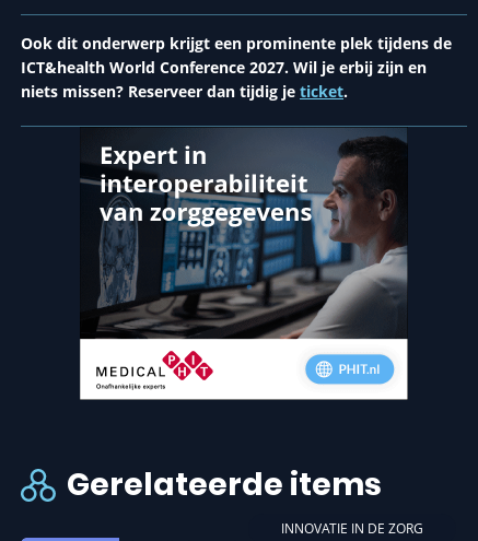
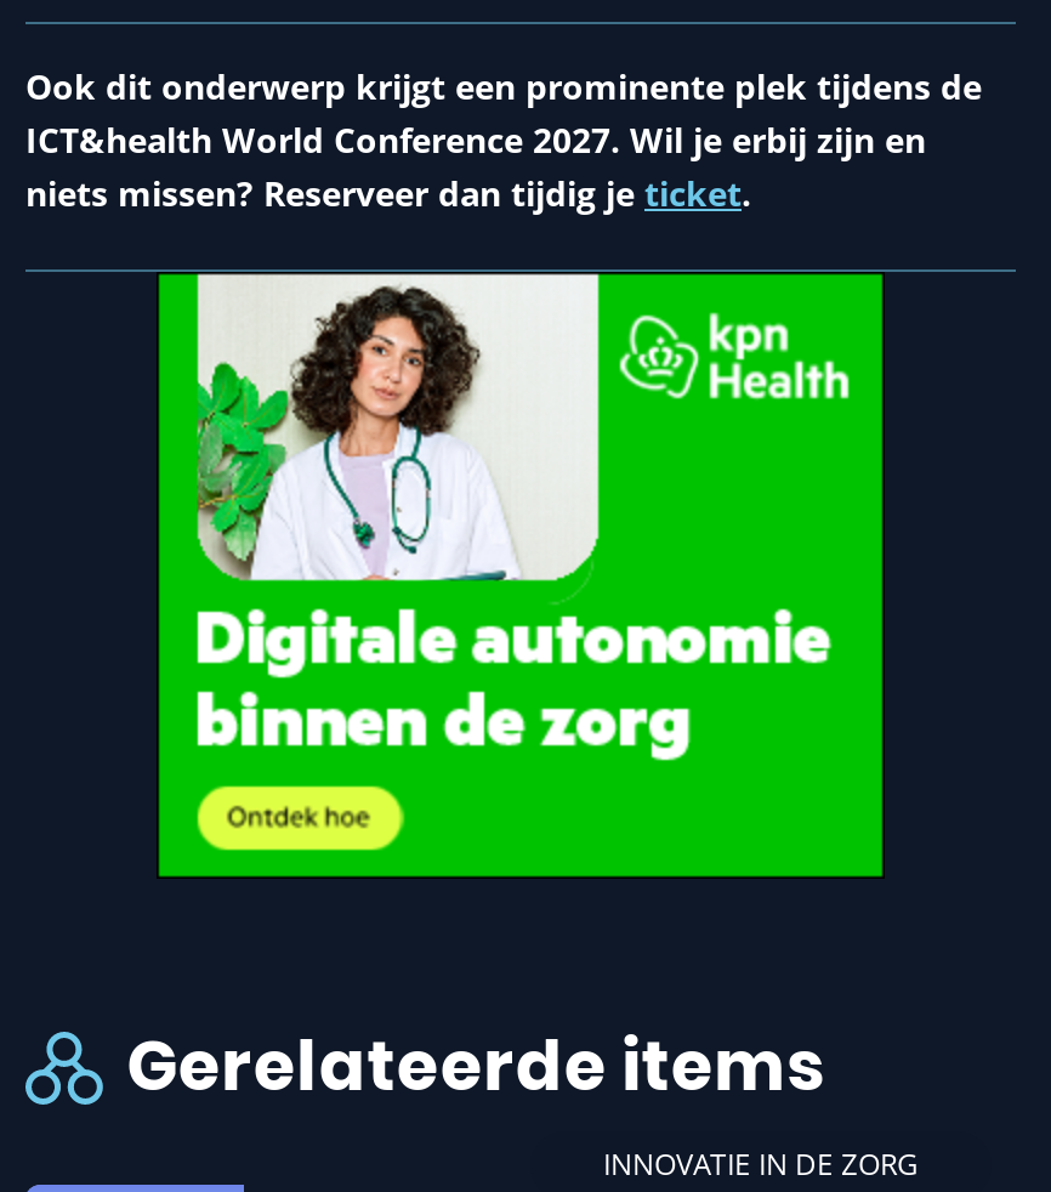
[79,127,409,401] [image] -> [157,272,885,879] [image]

